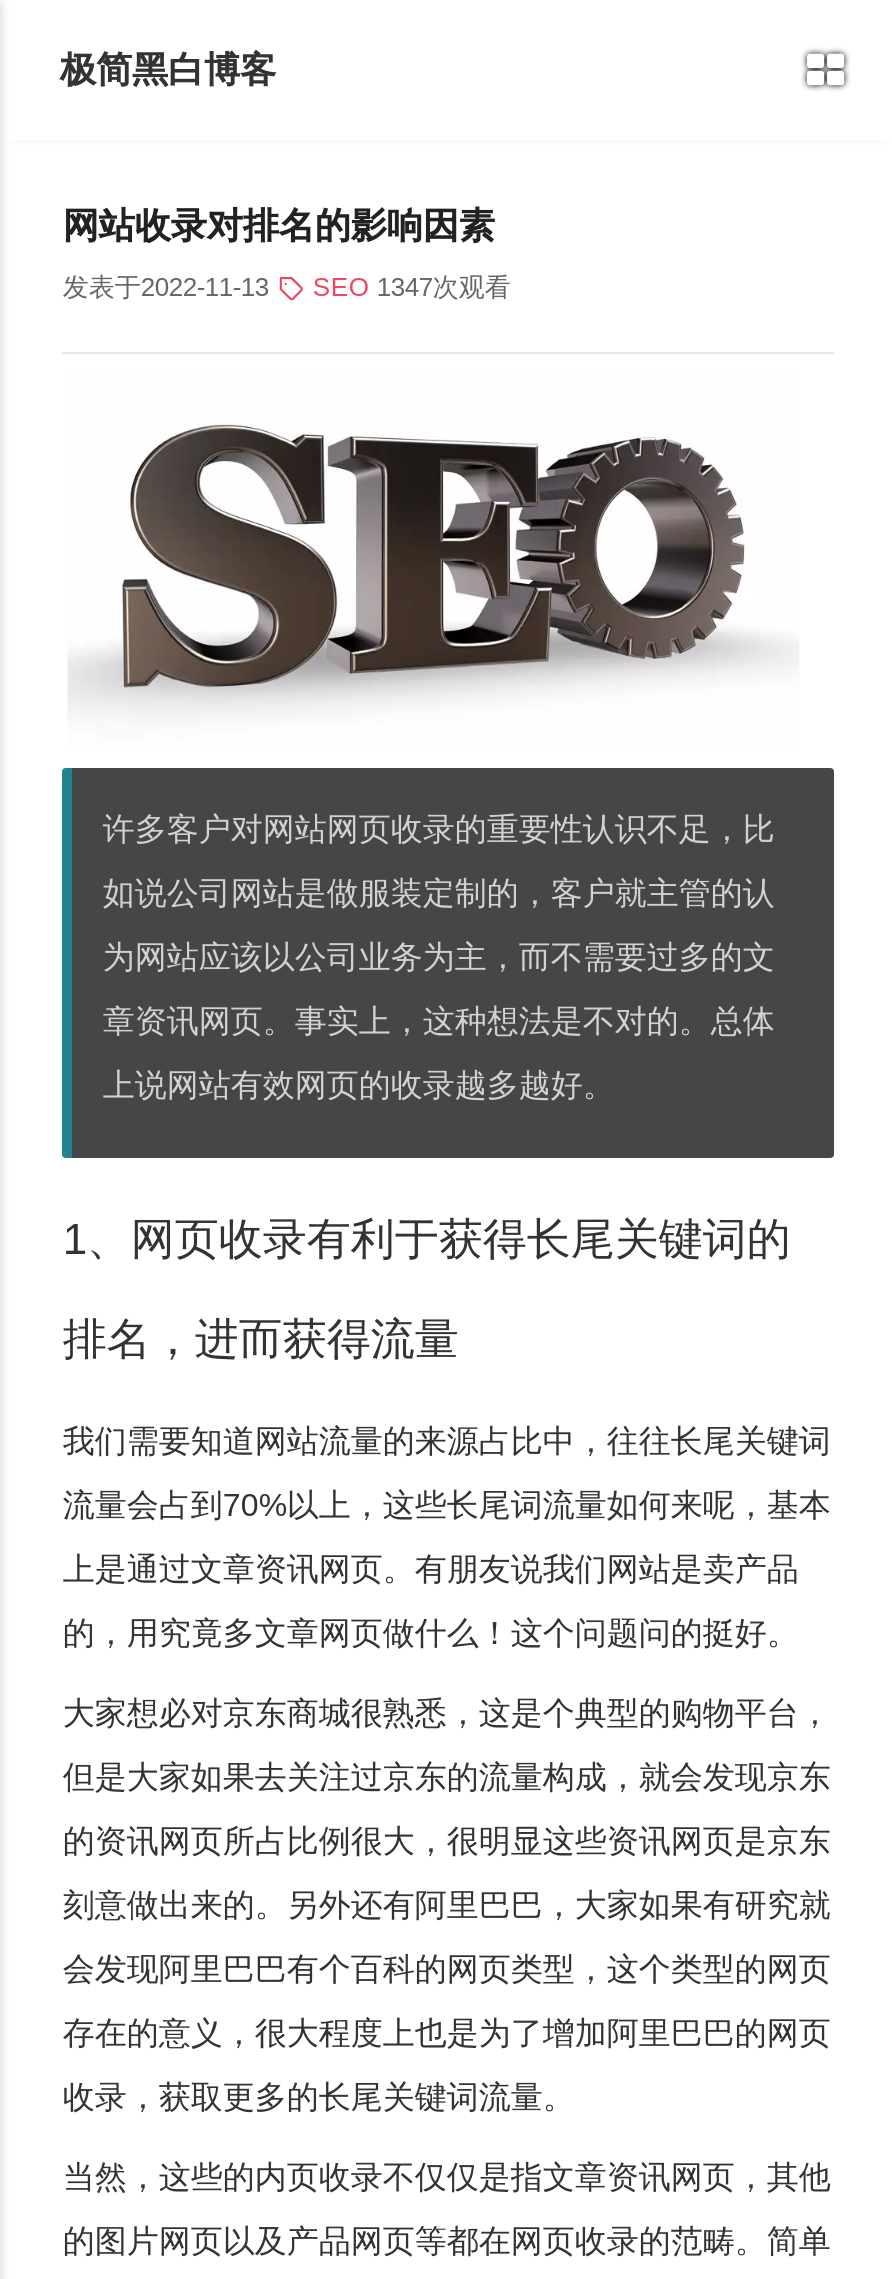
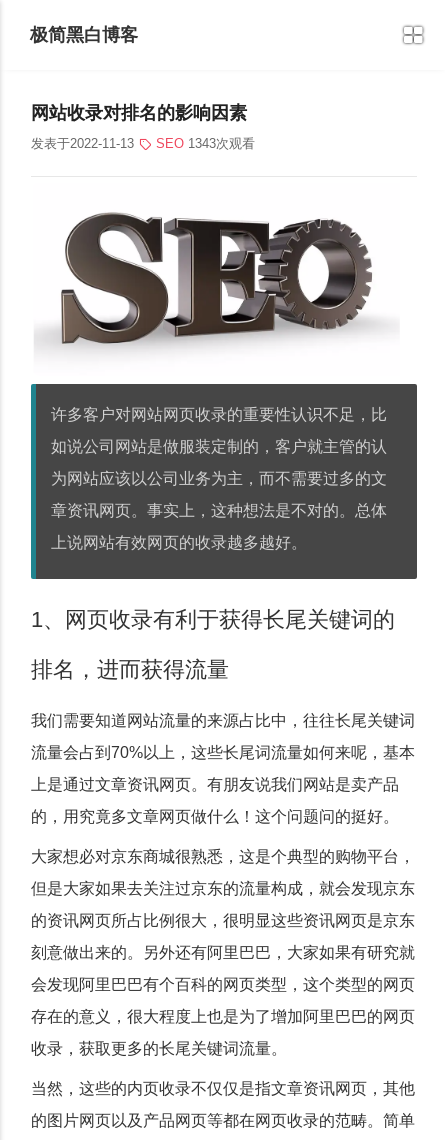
[63,273,511,303] 发表于2022-11-13 SEO 1347次观看 -> [31,136,255,151] 发表于2022-11-13 SEO 1343次观看

